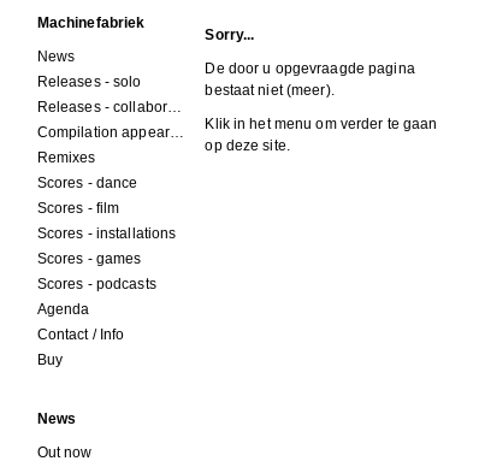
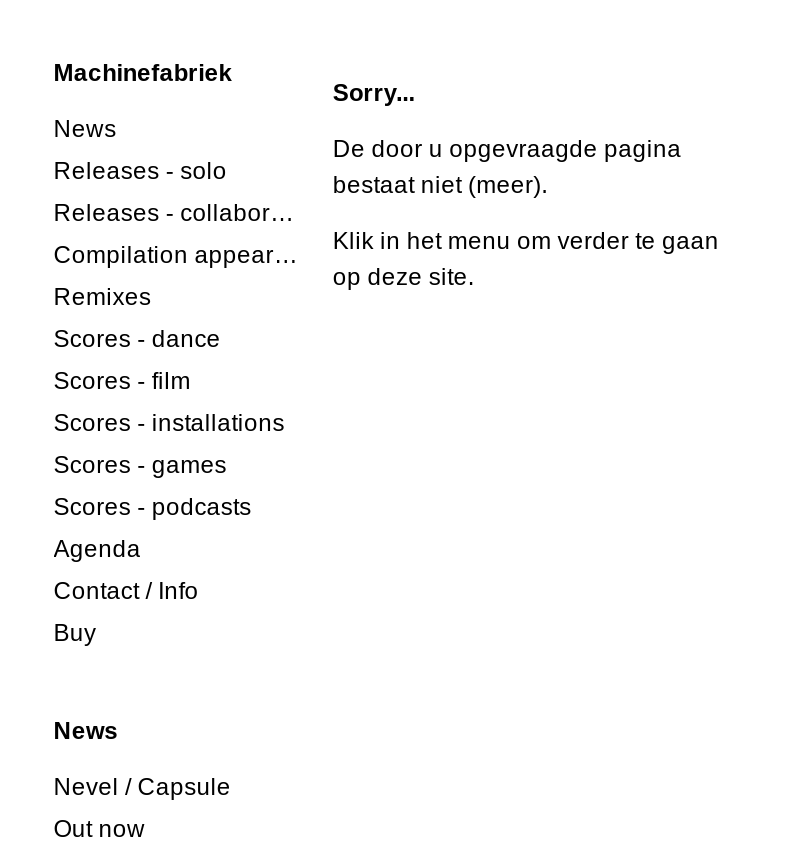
none -> [54,773,231,801] Nevel / Capsule

